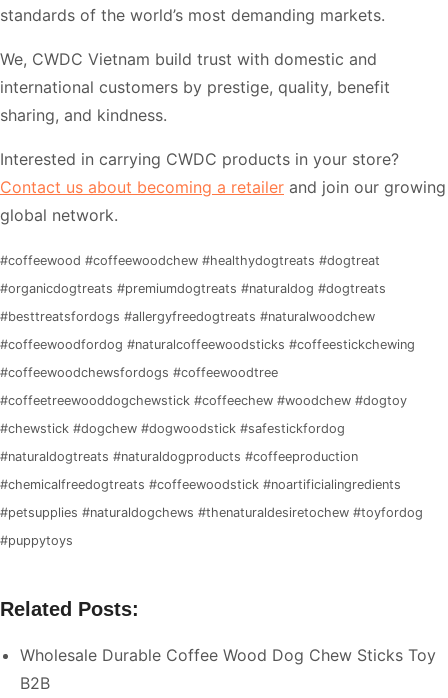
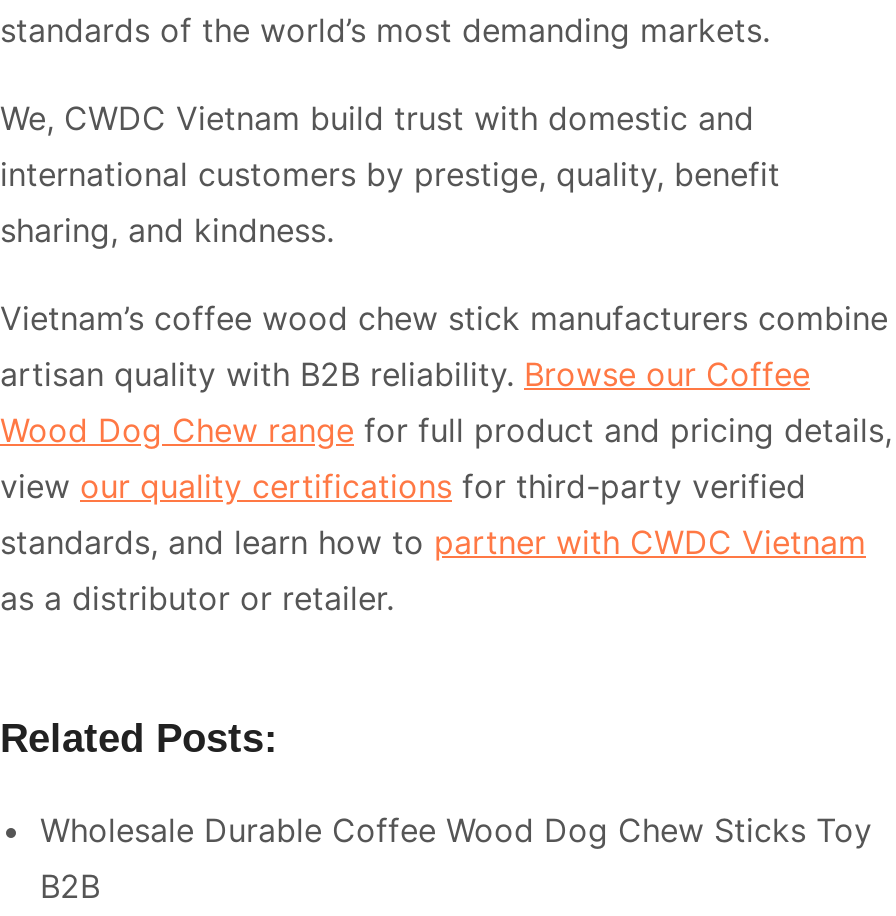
[0,149,446,548] Interested in carrying CWDC products in your store? | Contact us about becoming a retailer and join our growing | global network. | #coffeewood #coffeewoodchew #healthydogtreats #dogtreat | #organicdogtreats #premiumdogtreats #naturaldog #dogtreats | #besttreatsfordogs #allergyfreedogtreats #naturalwoodchew | #coffeewoodfordog #naturalcoffeewoodsticks #coffeestickchewing | #coffeewoodchewsfordogs #coffeewoodtree | #coffeetreewooddogchewstick #coffeechew #woodchew #dogtoy | #chewstick #dogchew #dogwoodstick #safestickfordog | #naturaldogtreats #naturaldogproducts #coffeeproduction | #chemicalfreedogtreats #coffeewoodstick #noartificialingredients | #petsupplies #naturaldogchews #thenaturaldesiretochew #toyfordog | #puppytoys -> [0,298,892,618] Vietnam’s coffee wood chew stick manufacturers combine | artisan quality with B2B reliability. Browse our Coffee | Wood Dog Chew range for full product and pricing details, | view our quality certifications for third-party verified | standards, and learn how to partner with CWDC Vietnam | as a distributor or retailer.

